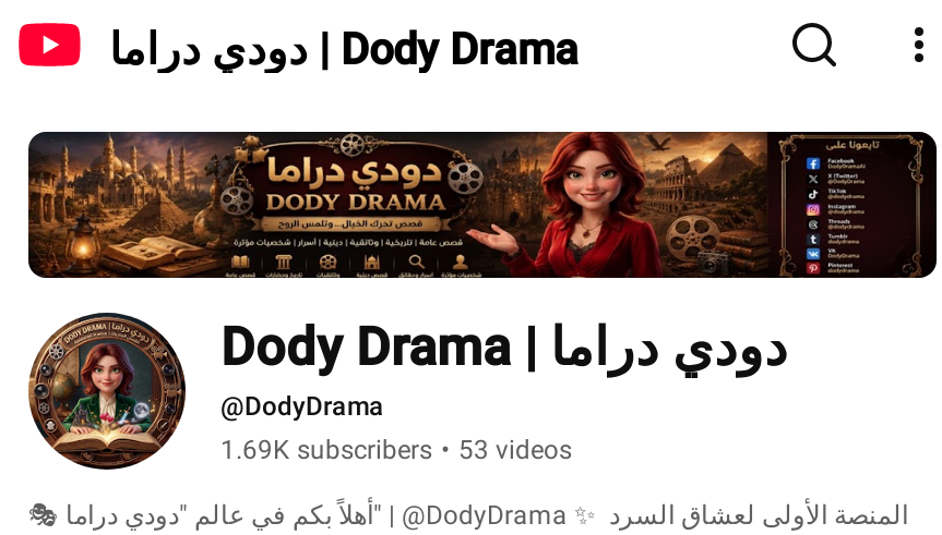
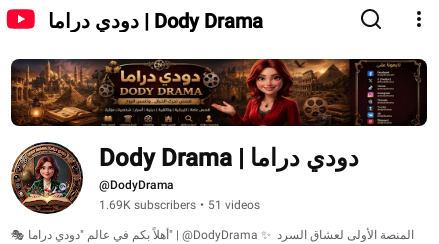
[220,435,572,465] 1.69K subscribers • 53 videos -> [99,198,260,212] 1.69K subscribers • 51 videos

